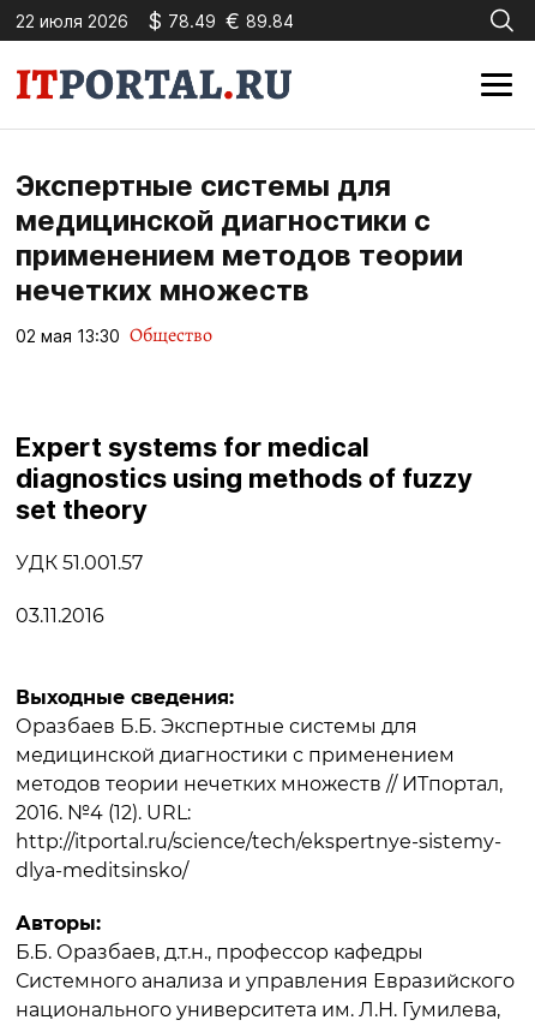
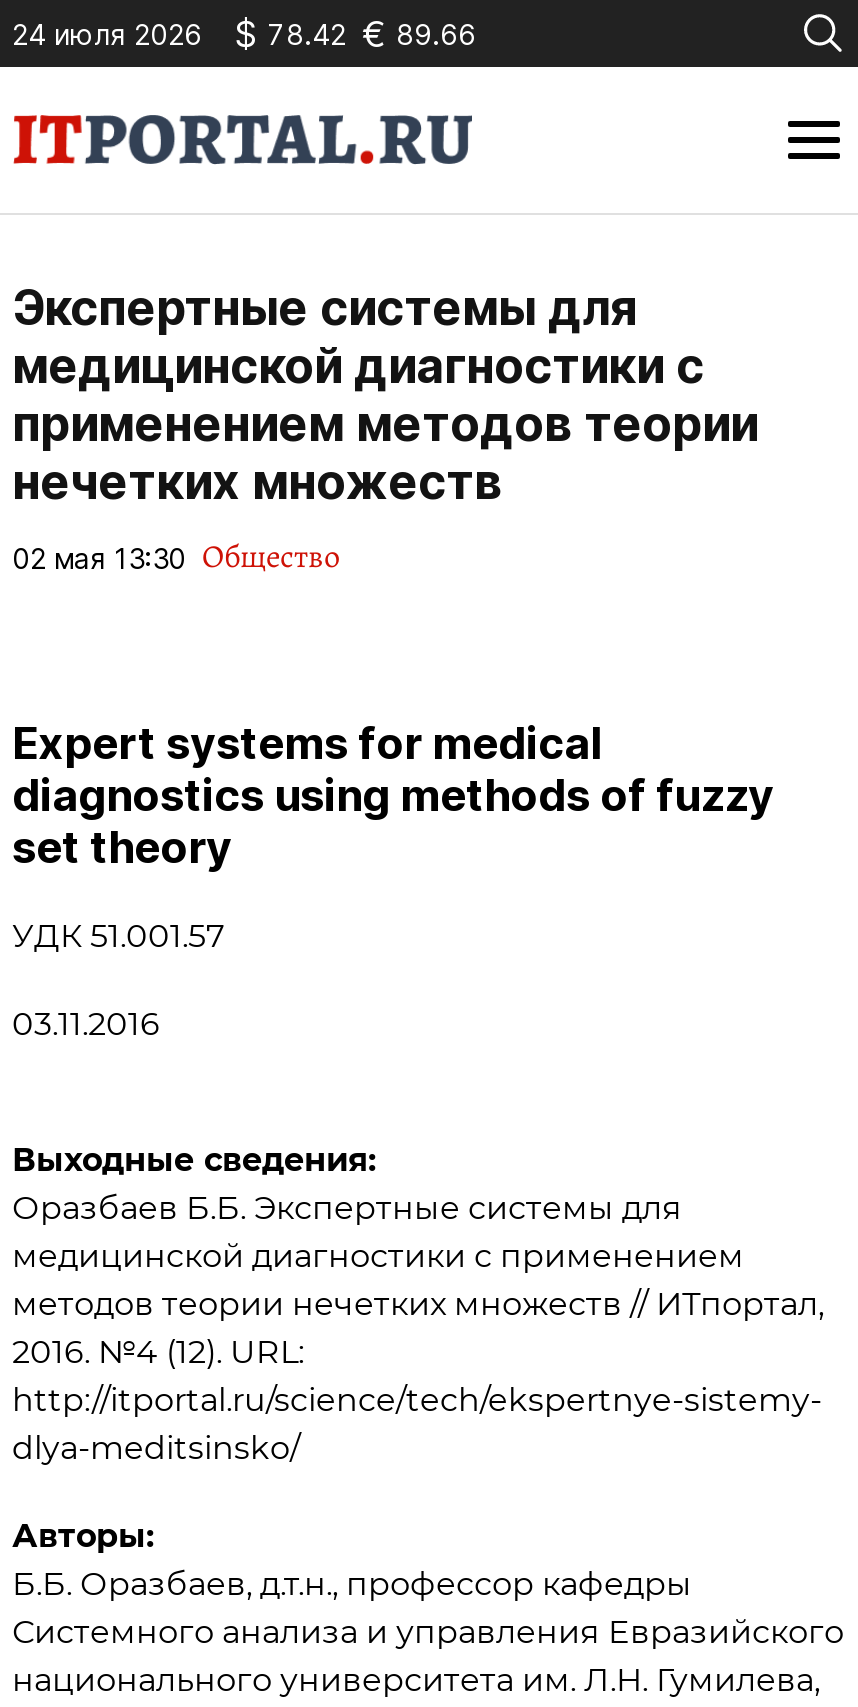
[16,10,128,31] 22 июля 2026 -> [12,16,202,50] 24 июля 2026
[148,8,294,33] $ 78.49 € 89.84 -> [234,12,476,54] $ 78.42 € 89.66

